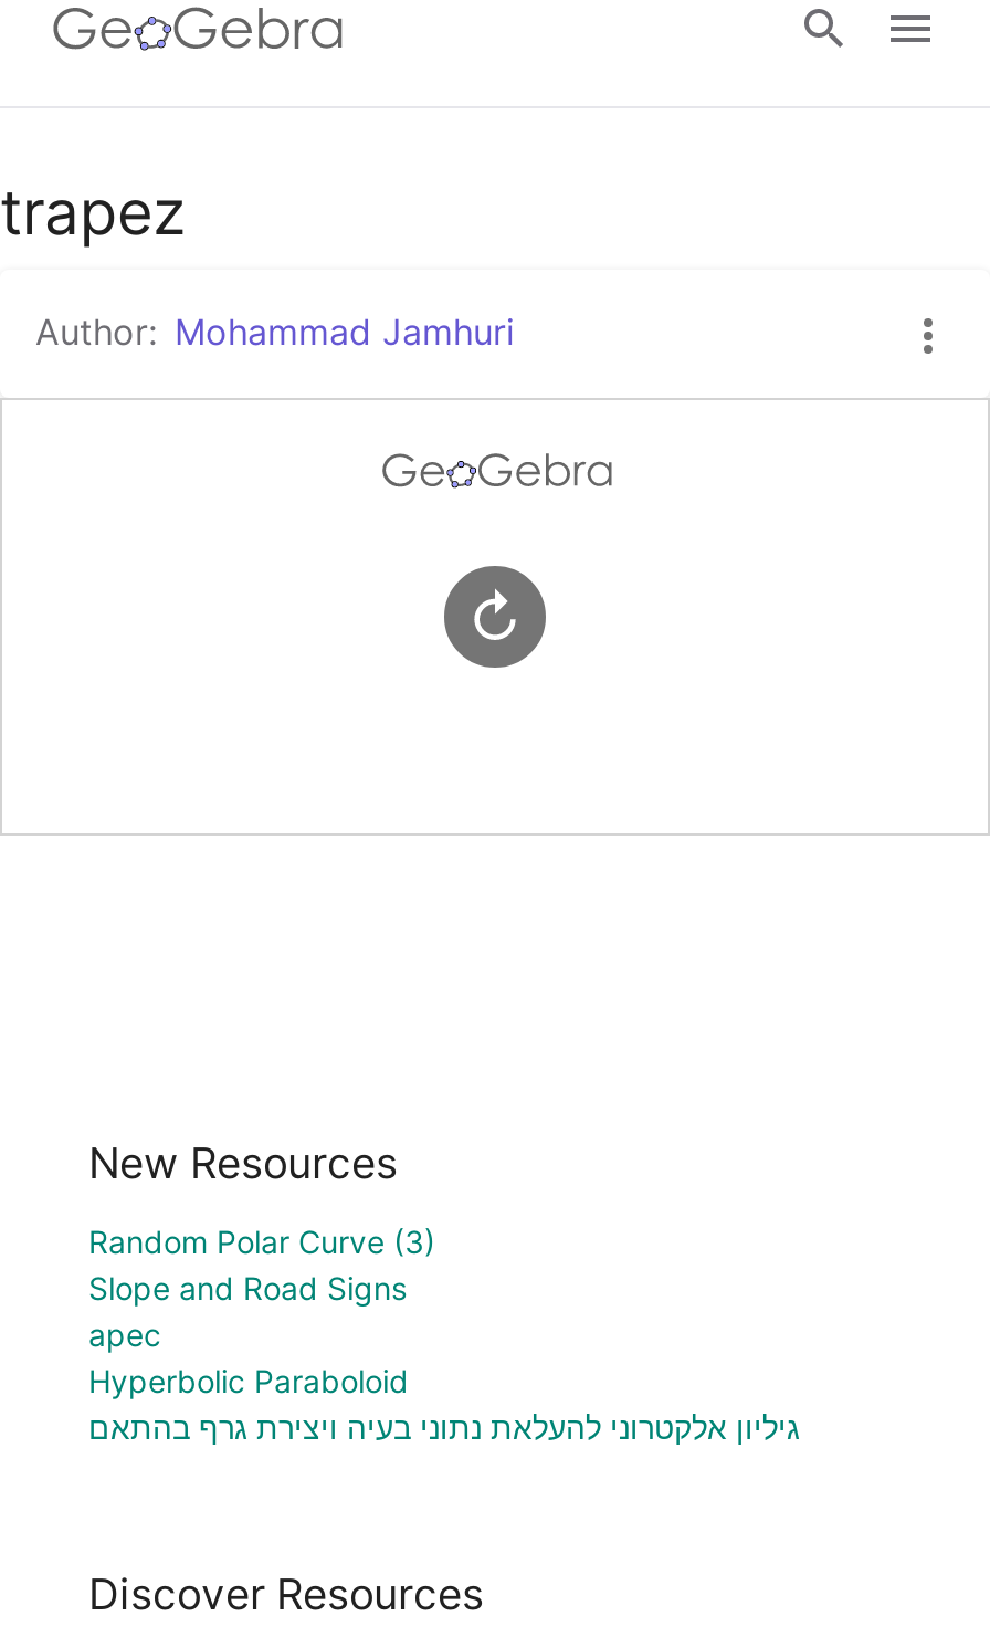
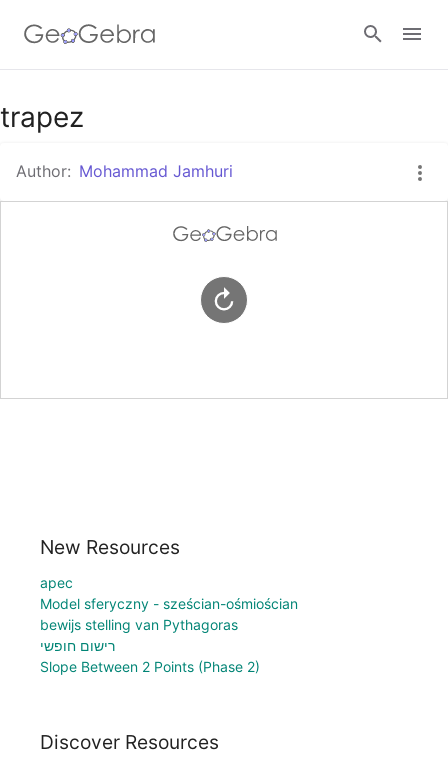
[88,1222,435,1306] Random Polar Curve (3) | Slope and Road Signs -> none
moved [88,1315,161,1352] -> [40,574,73,591]: apec
[88,1361,800,1445] Hyperbolic Paraboloid | גיליון אלקטרוני להעלאת נתוני בעיה ויצירת גרף בהתאם -> [40,595,298,675] Model sferyczny - sześcian-ośmiościan | bewijs stelling van Pythagoras | רישום חופשי | Slope Between 2 Points (Phase 2)

